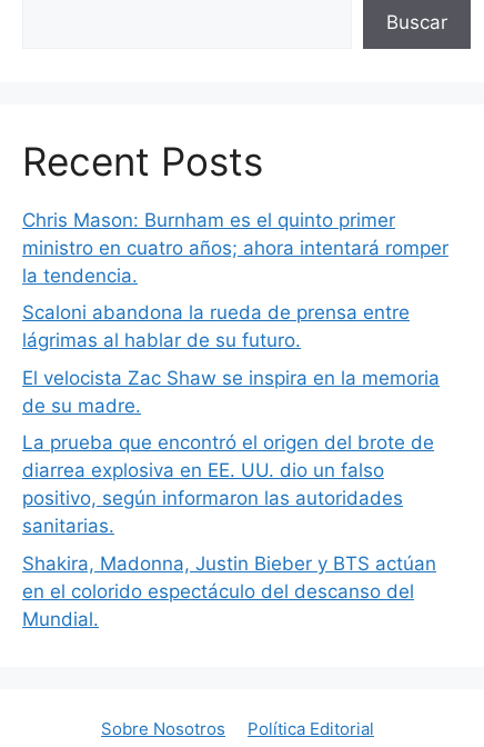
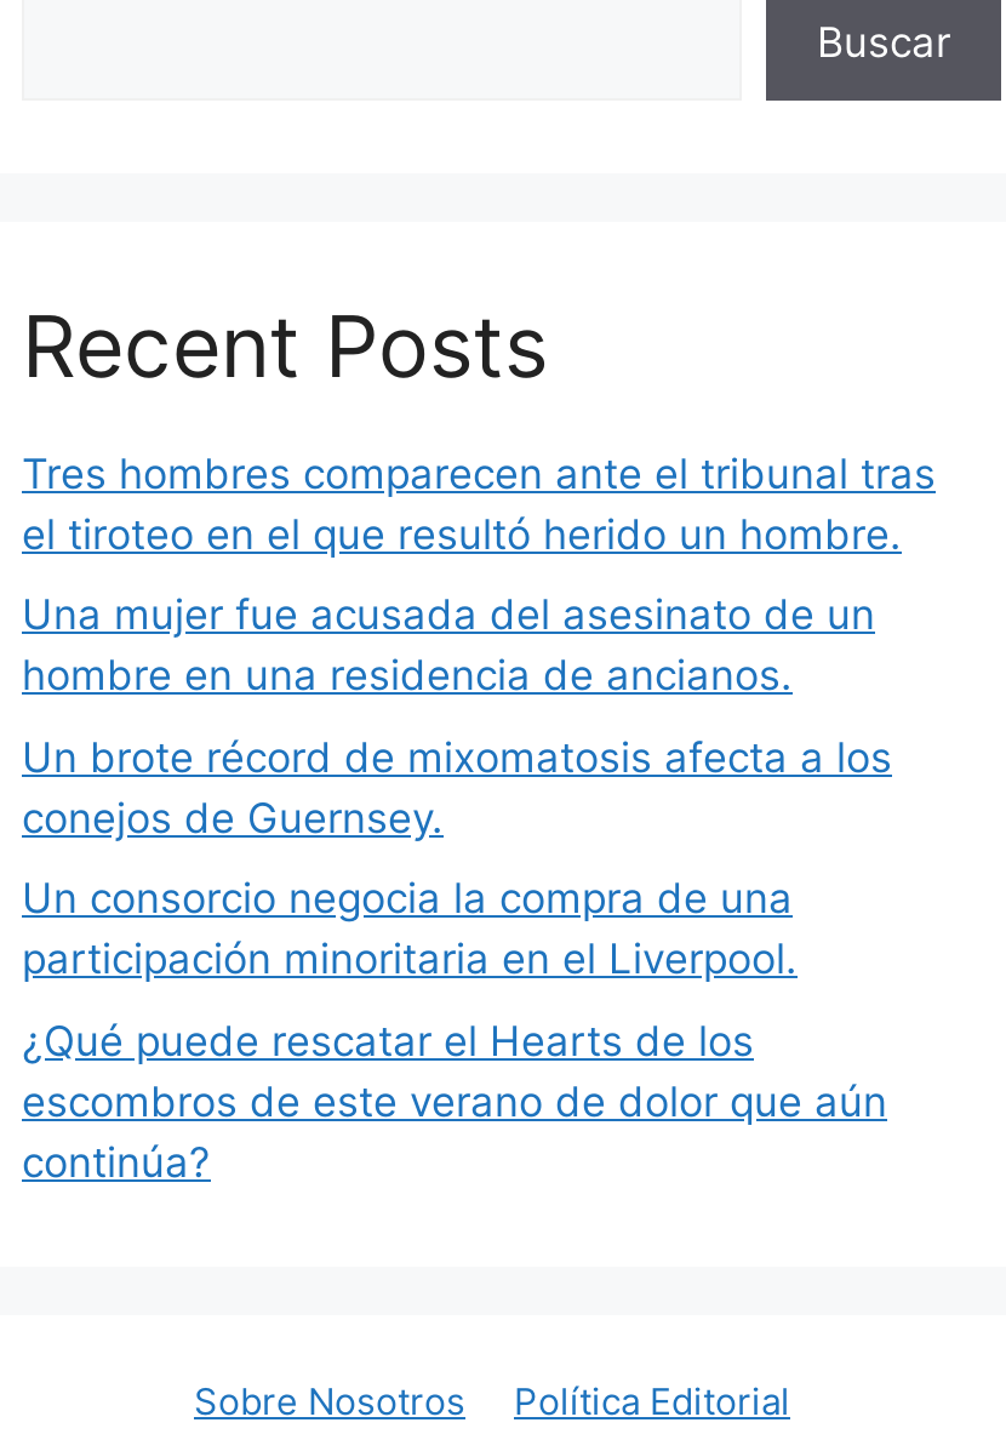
[22,208,448,286] Chris Mason: Burnham es el quinto primer | ministro en cuatro años; ahora intentará romper | la tendencia. -> [22,449,936,558] Tres hombres comparecen ante el tribunal tras | el tiroteo en el que resultó herido un hombre.
[22,301,410,351] Scaloni abandona la rueda de prensa entre | lágrimas al hablar de su futuro. -> [22,590,875,699] Una mujer fue acusada del asesinato de un | hombre en una residencia de ancianos.
[22,366,440,416] El velocista Zac Shaw se inspira en la memoria | de su madre. -> [22,732,892,841] Un brote récord de mixomatosis afecta a los | conejos de Guernsey.
[22,431,434,537] La prueba que encontró el origen del brote de | diarrea explosiva en EE. UU. dio un falso | positivo, según informaron las autoridades | sanitarias. -> [22,874,798,983] Un consorcio negocia la compra de una | participación minoritaria en el Liverpool.
[22,552,436,630] Shakira, Madonna, Justin Bieber y BTS actúan | en el colorido espectáculo del descanso del | Mundial. -> [22,1016,887,1186] ¿Qué puede rescatar el Hearts de los | escombros de este verano de dolor que aún | continúa?

